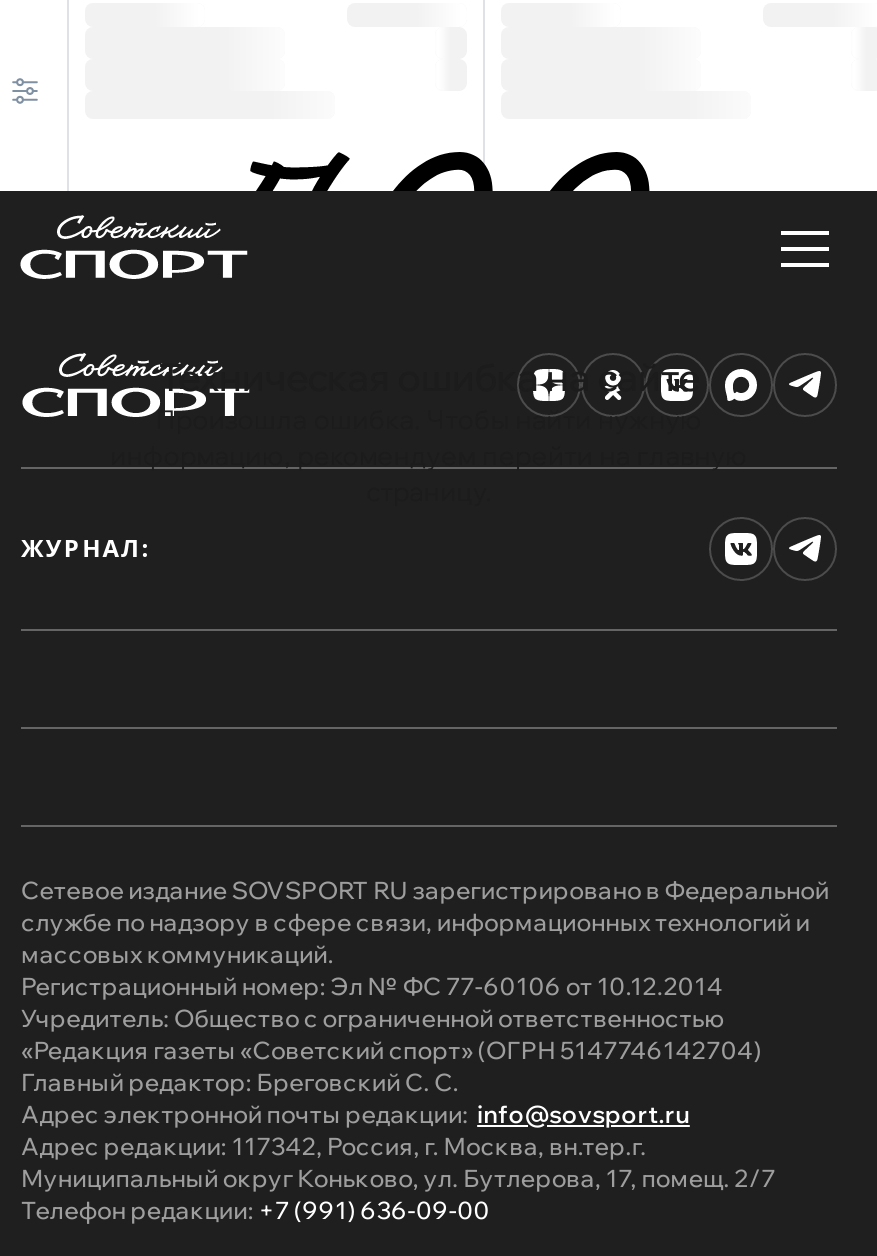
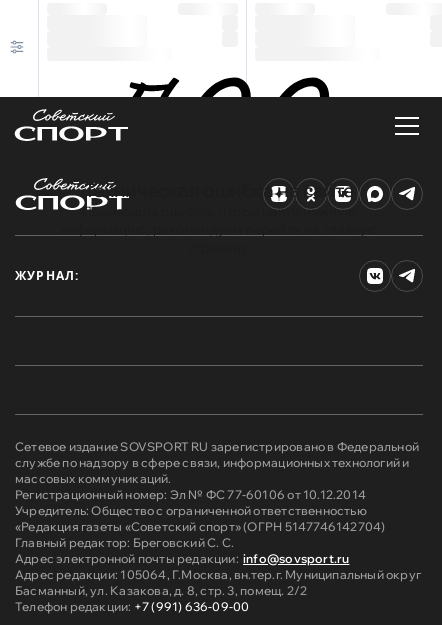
[21,1131,776,1193] Адрес редакции: 117342, Россия, г. Москва, вн.тер.г. | Муниципальный округ Коньково, ул. Бутлерова, 17, помещ. 2/7 -> [15,567,421,598] Адрес редакции: 105064, Г.Москва, вн.тер.г. Муниципальный округ | Басманный, ул. Казакова, д. 8, стр. 3, помещ. 2/2

